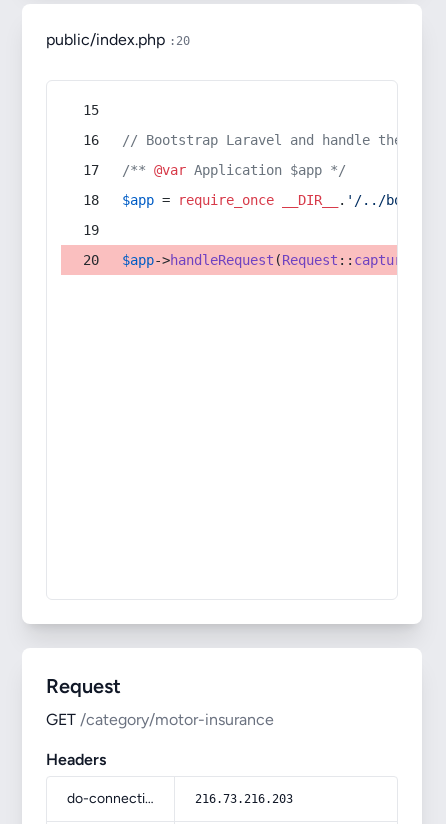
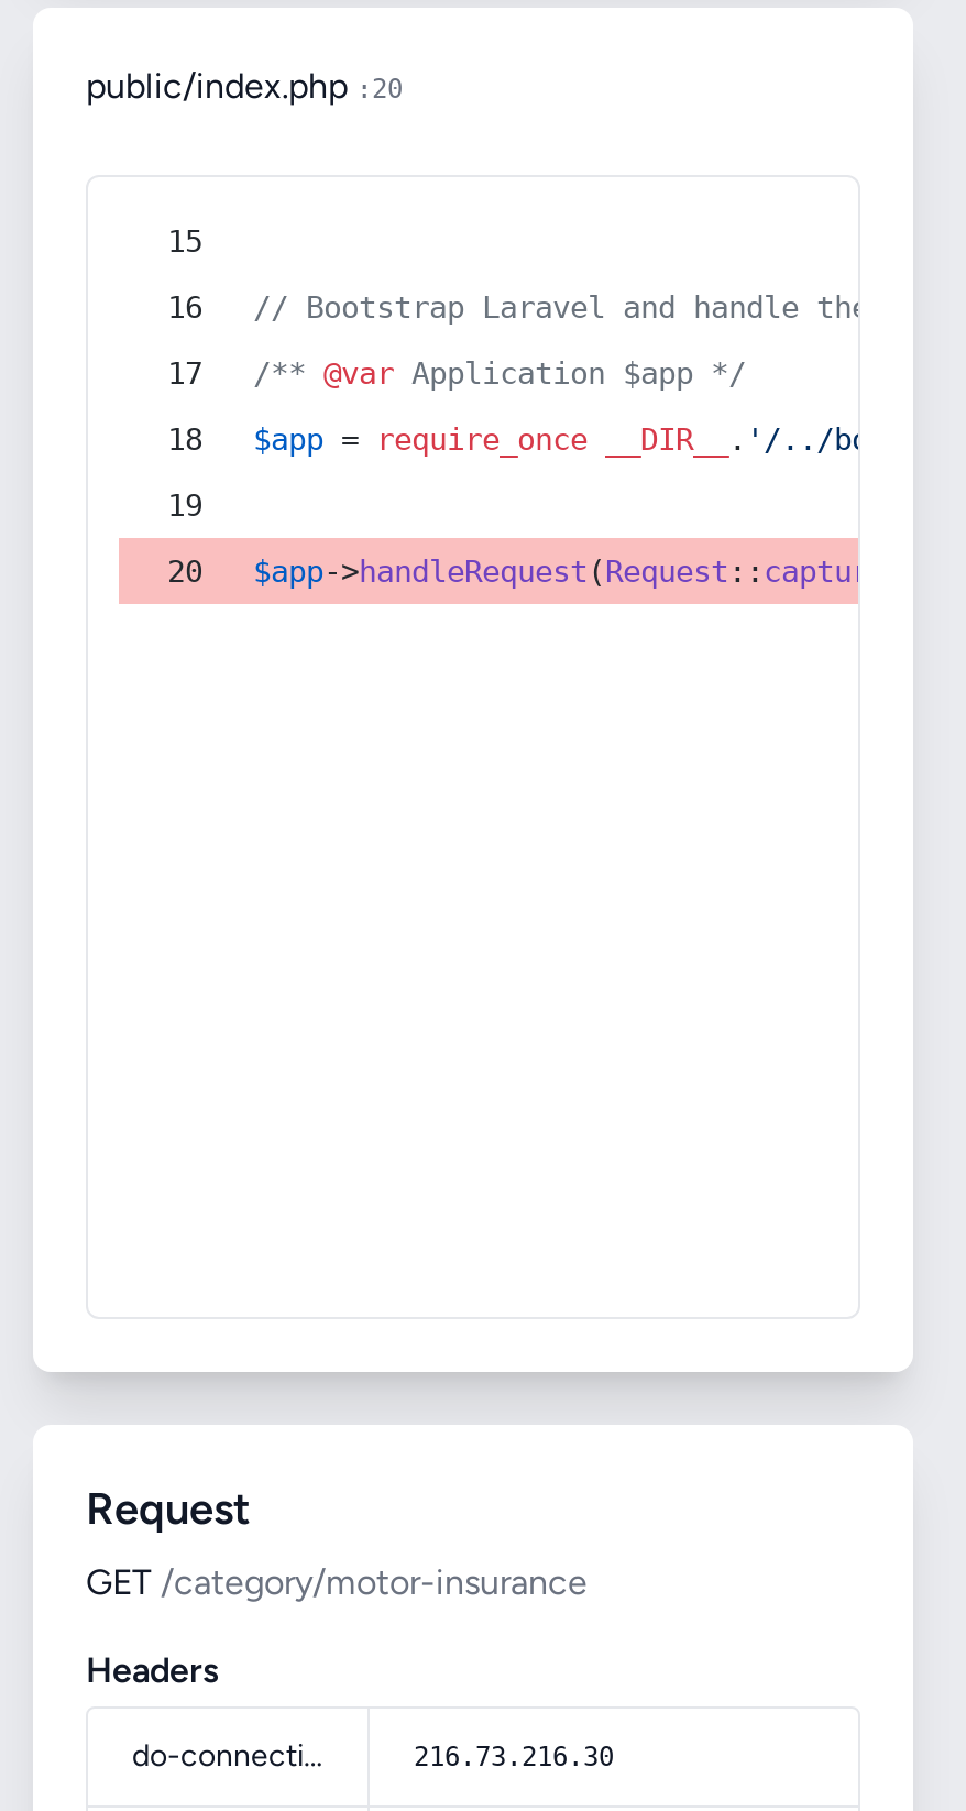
[195,792,293,806] 216.73.216.203 -> [414,1742,614,1772] 216.73.216.30

